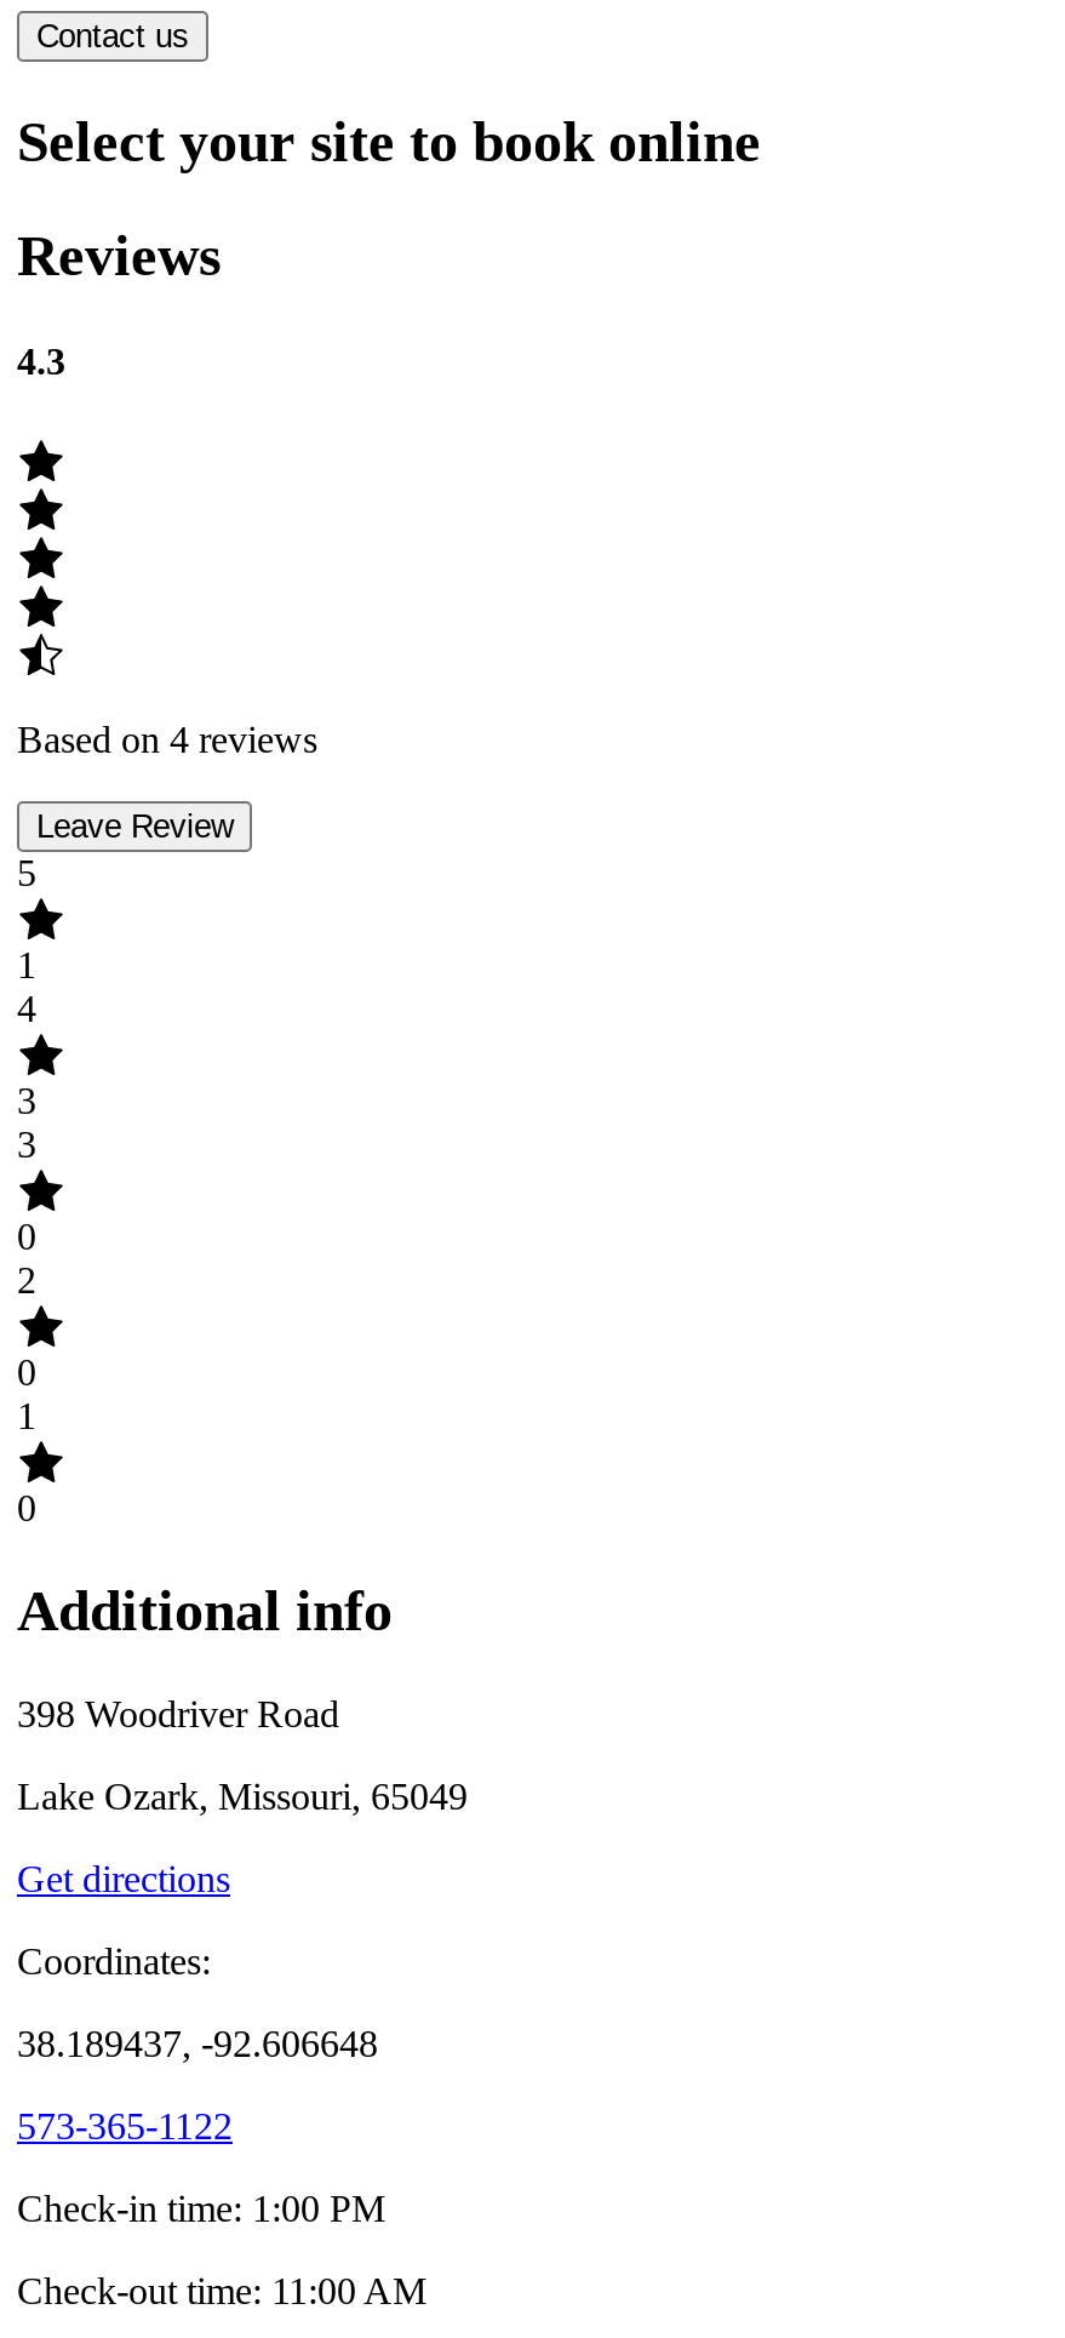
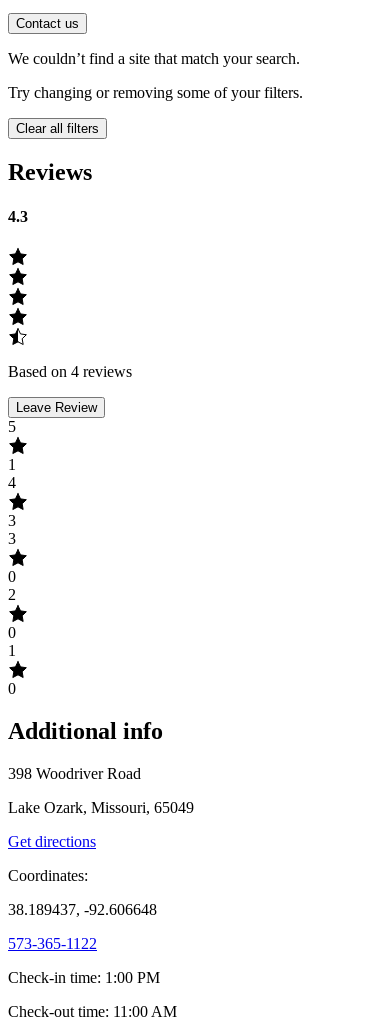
[17,111,761,174] Select your site to book online -> [8,50,303,136] We couldn’t find a site that match your search. | Try changing or removing some of your filters. | Clear all filters

